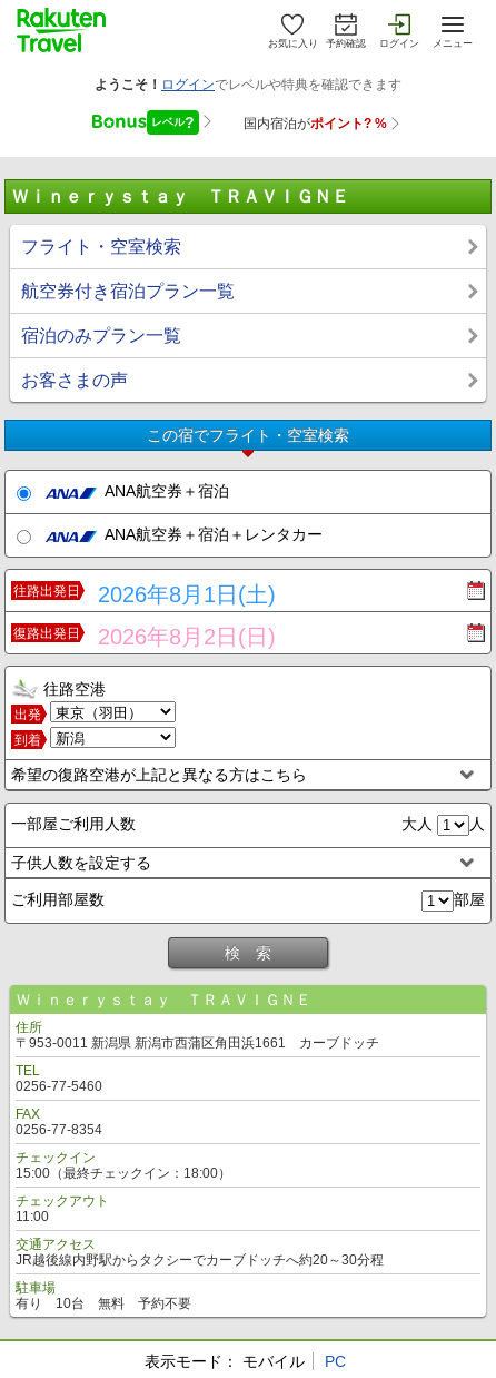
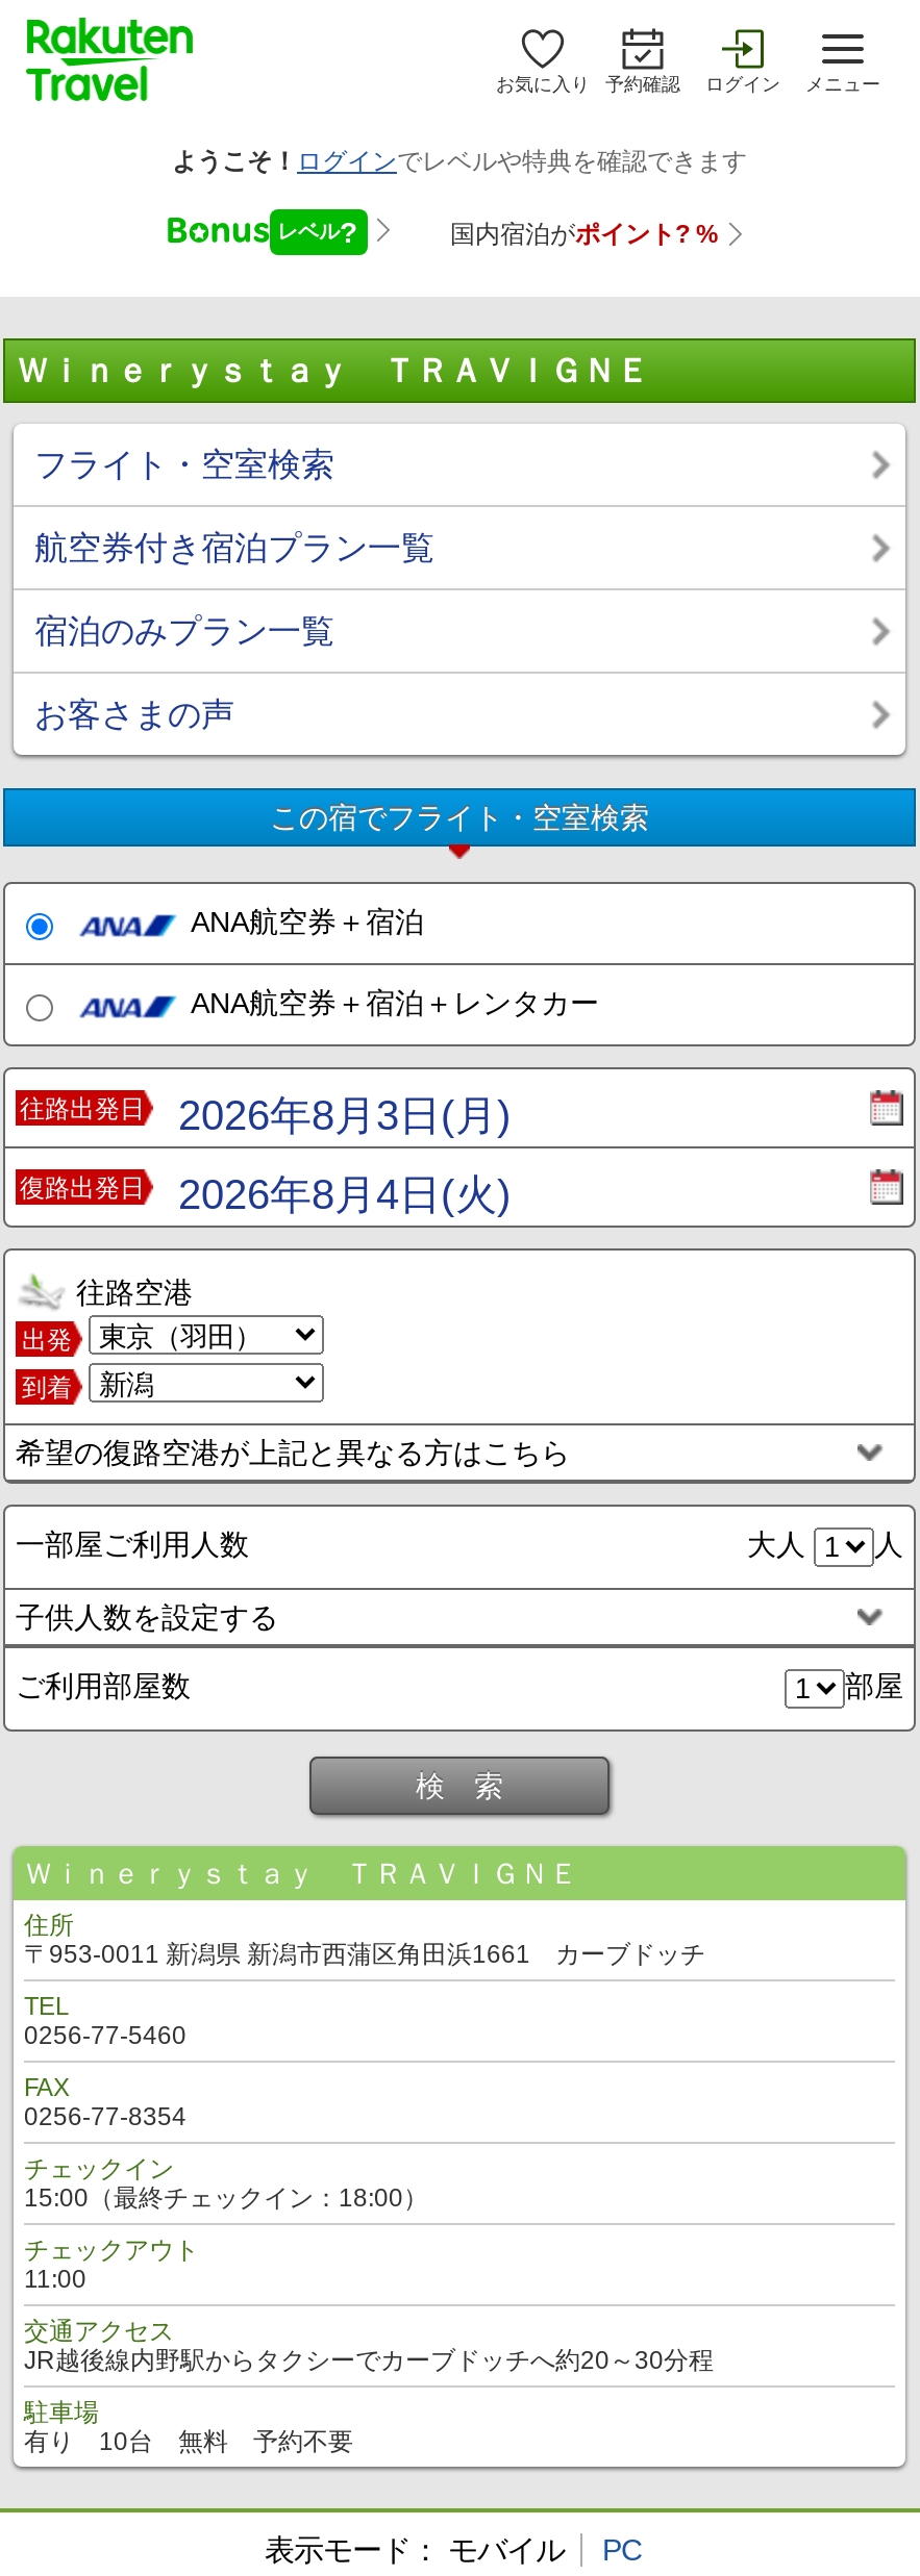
[13,582,276,607] 往路出発日 2026年8月1日(土) -> [20,1092,512,1138] 往路出発日 2026年8月3日(月)
[13,624,276,649] 復路出発日 2026年8月2日(日) -> [20,1171,512,1217] 復路出発日 2026年8月4日(火)

